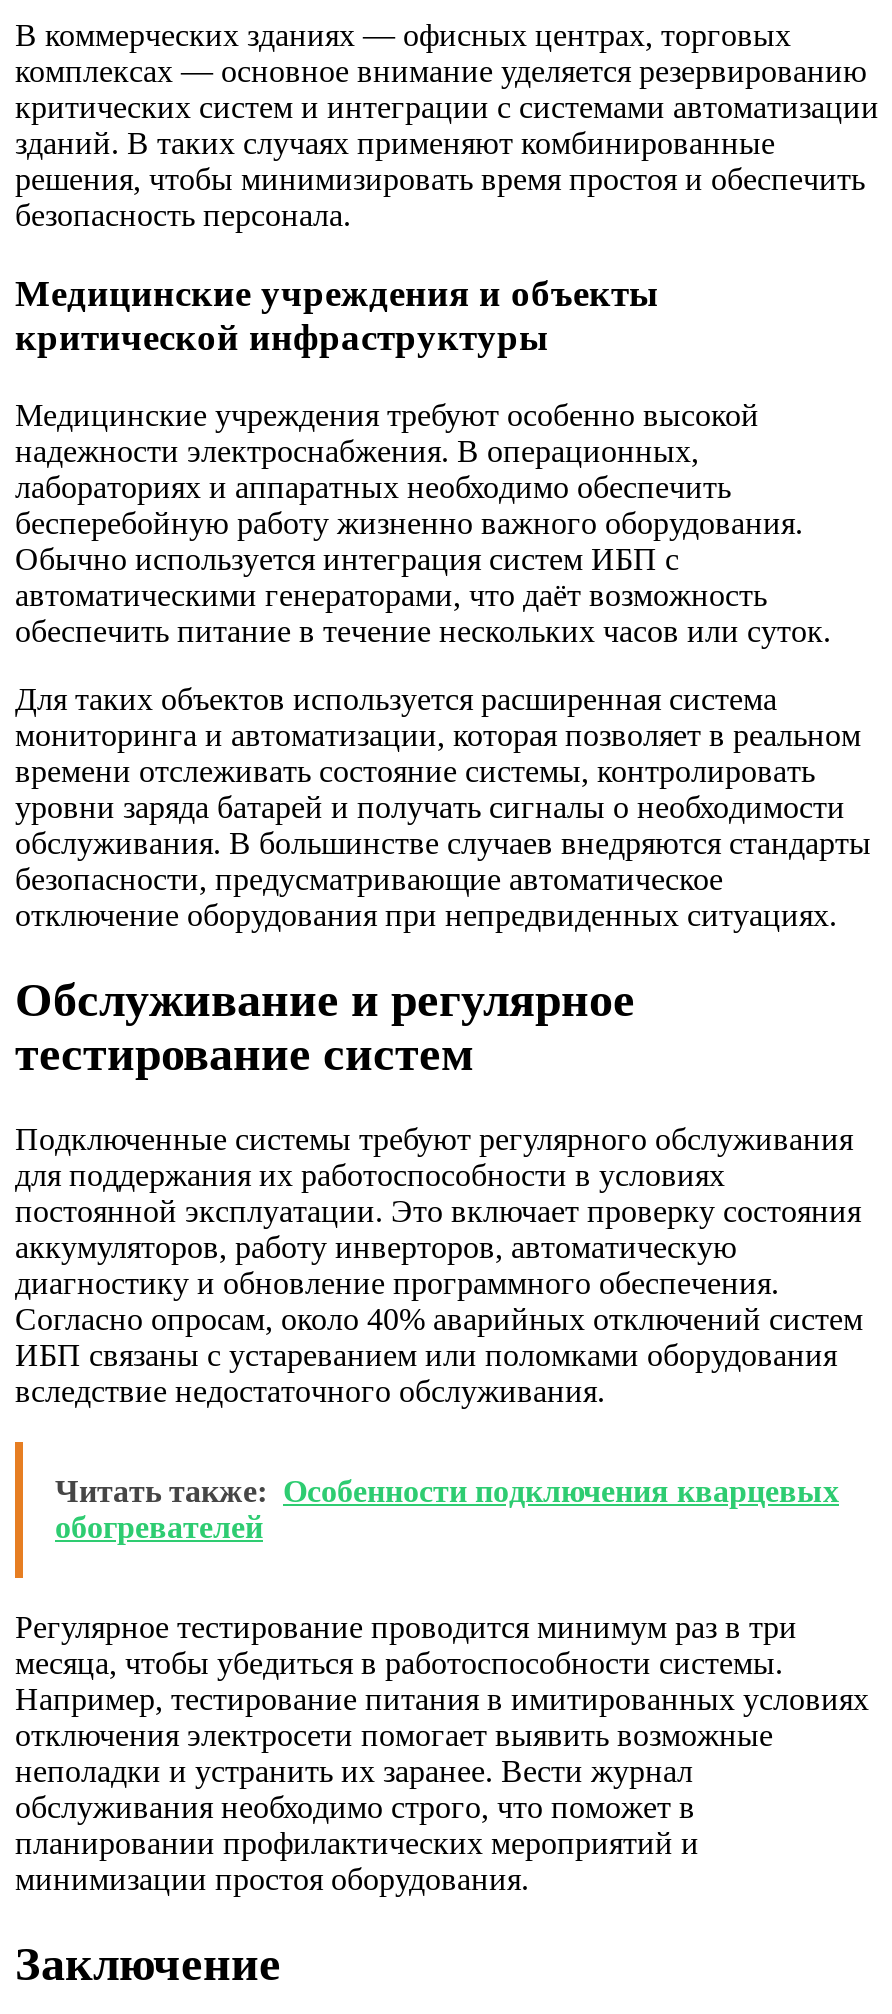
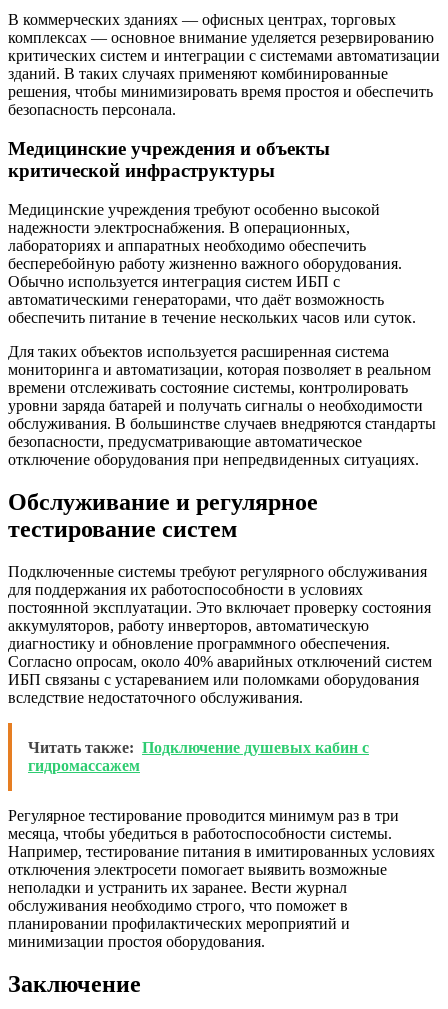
[55,1473,839,1543] Читать также: Особенности подключения кварцевых | обогревателей -> [28,739,369,774] Читать также: Подключение душевых кабин с | гидромассажем

